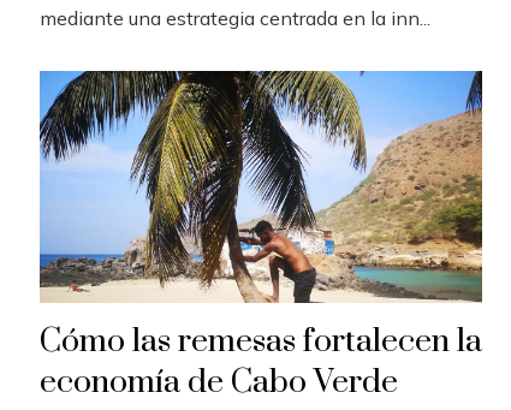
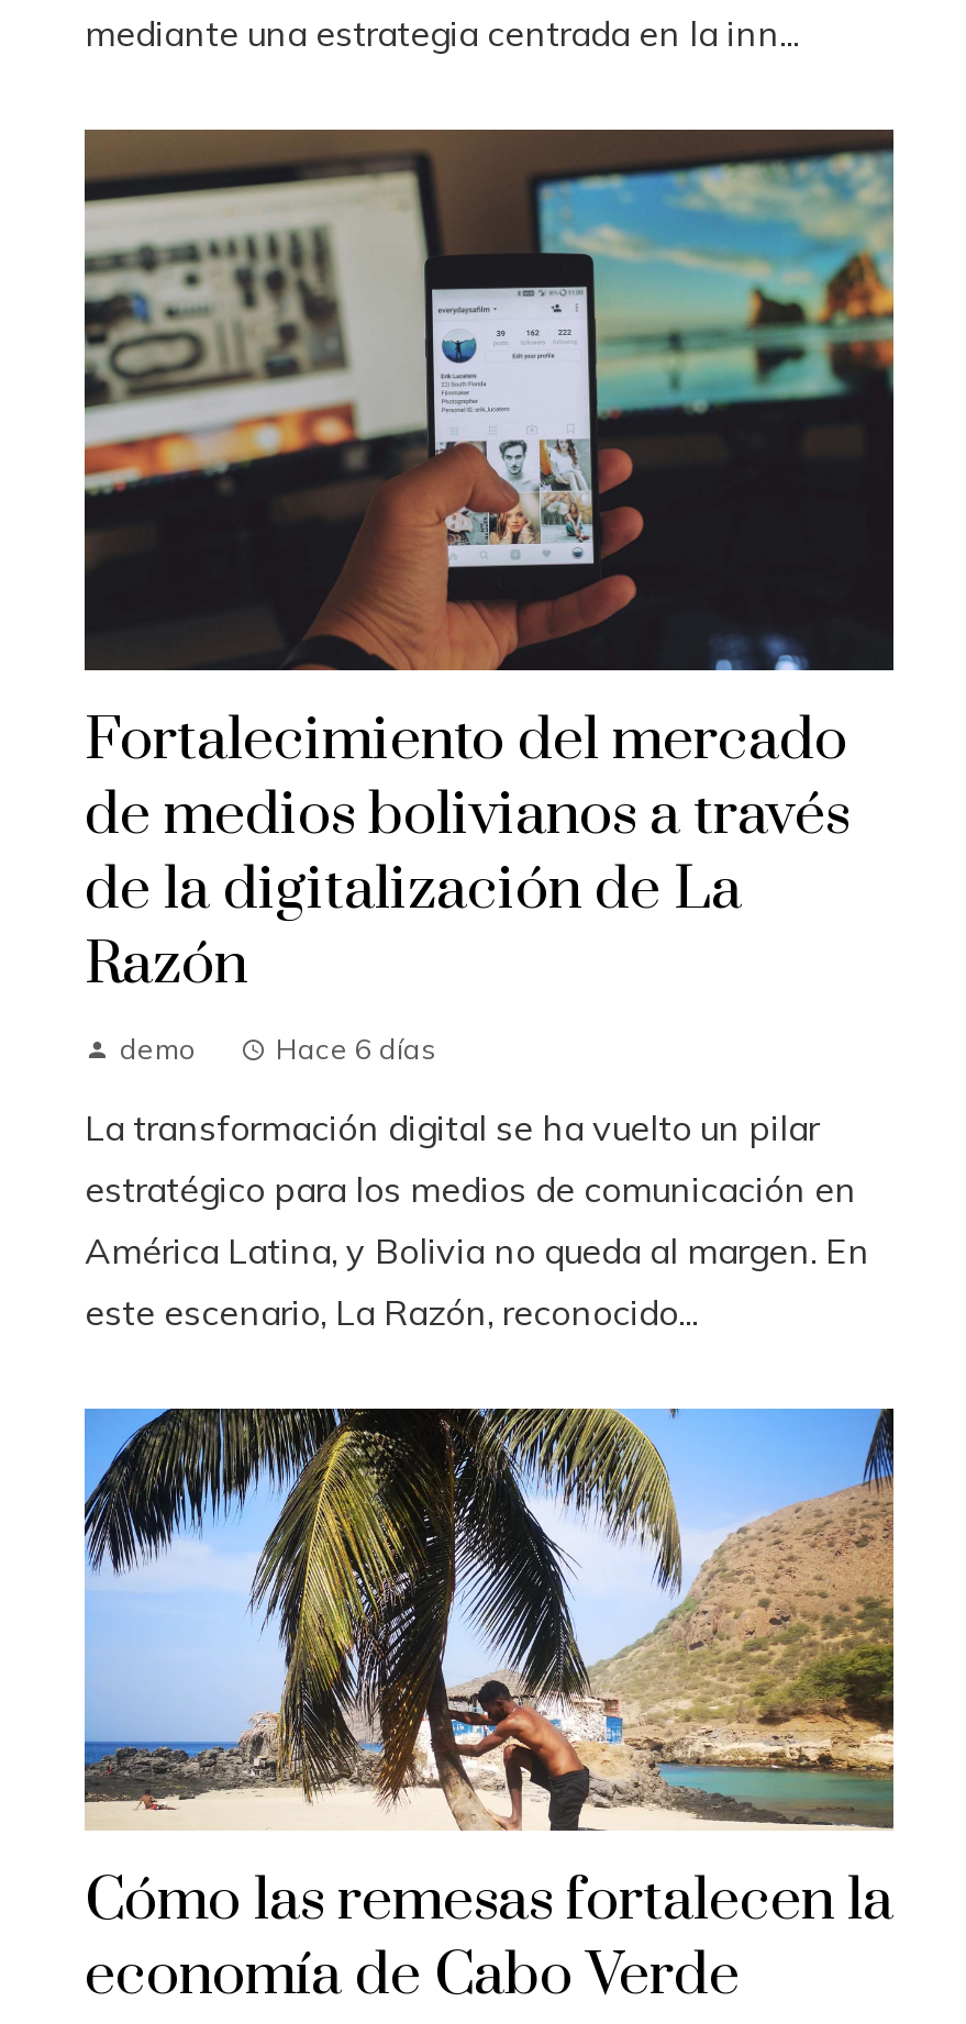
none -> [82,127,896,1333] [image] | Fortalecimiento del mercado | de medios bolivianos a través | de la digitalización de La | Razón | demo | Hace 6 días | La transformación digital se ha vuelto un pilar | estratégico para los medios de comunicación en | América Latina, y Bolivia no queda al margen. En | este escenario, La Razón, reconocido...

